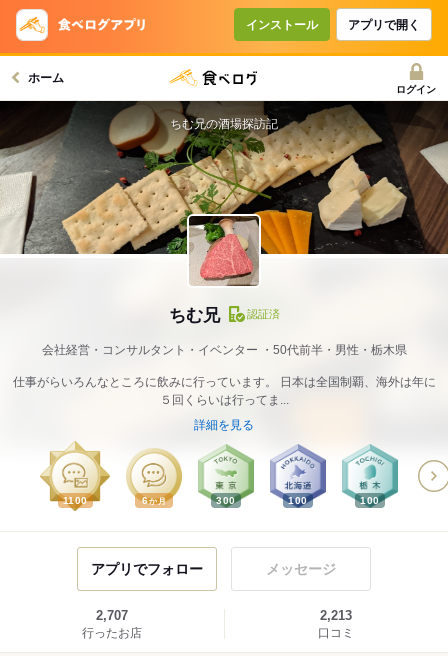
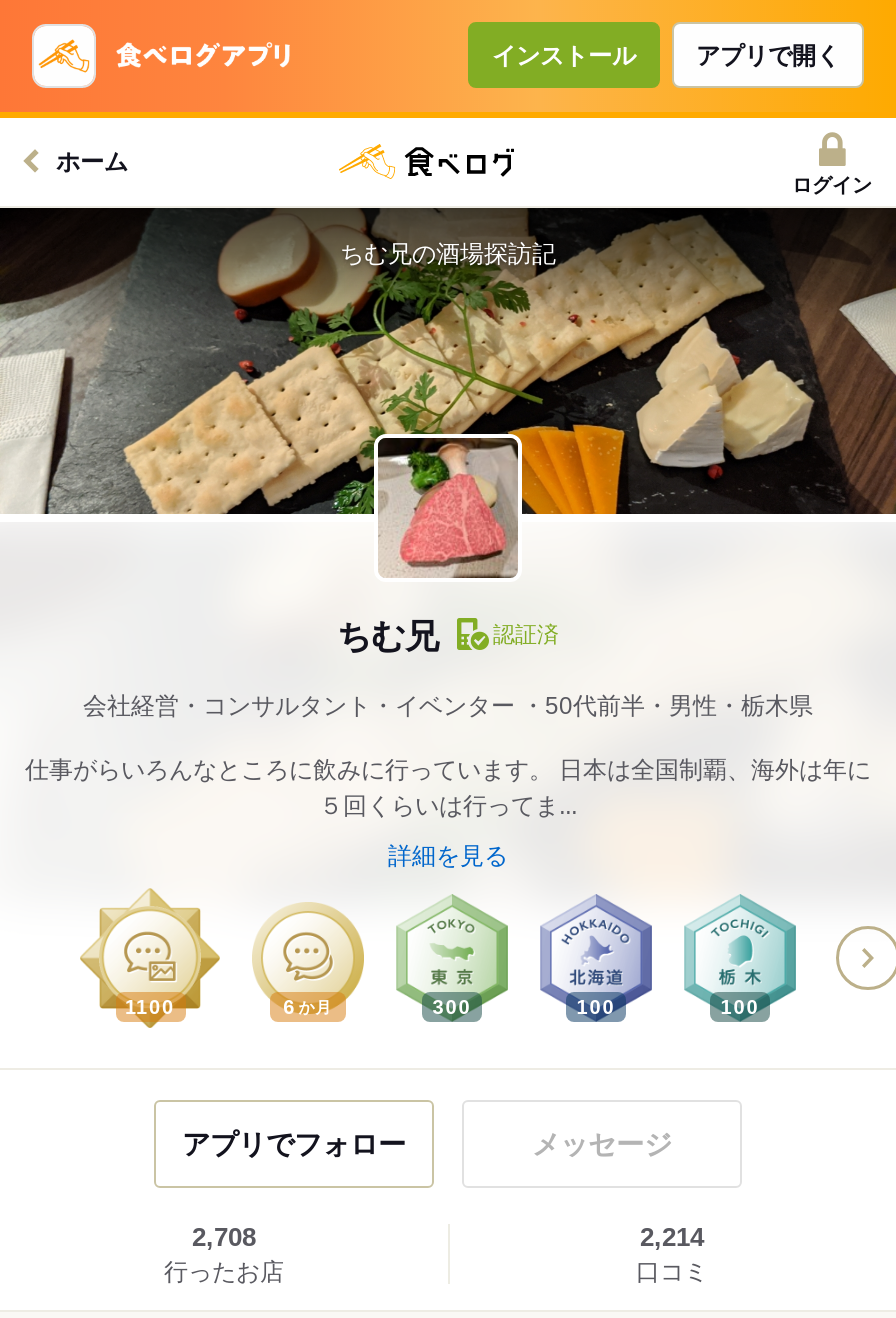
[96,608,128,623] 2,707 -> [192,1222,256,1252] 2,708
[320,608,352,623] 2,213 -> [640,1222,704,1252] 2,214

